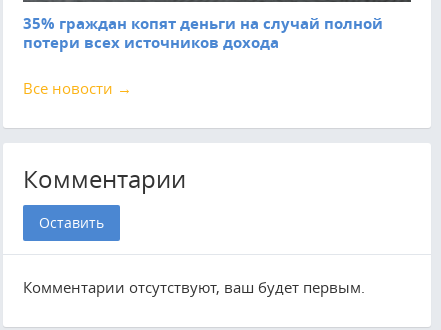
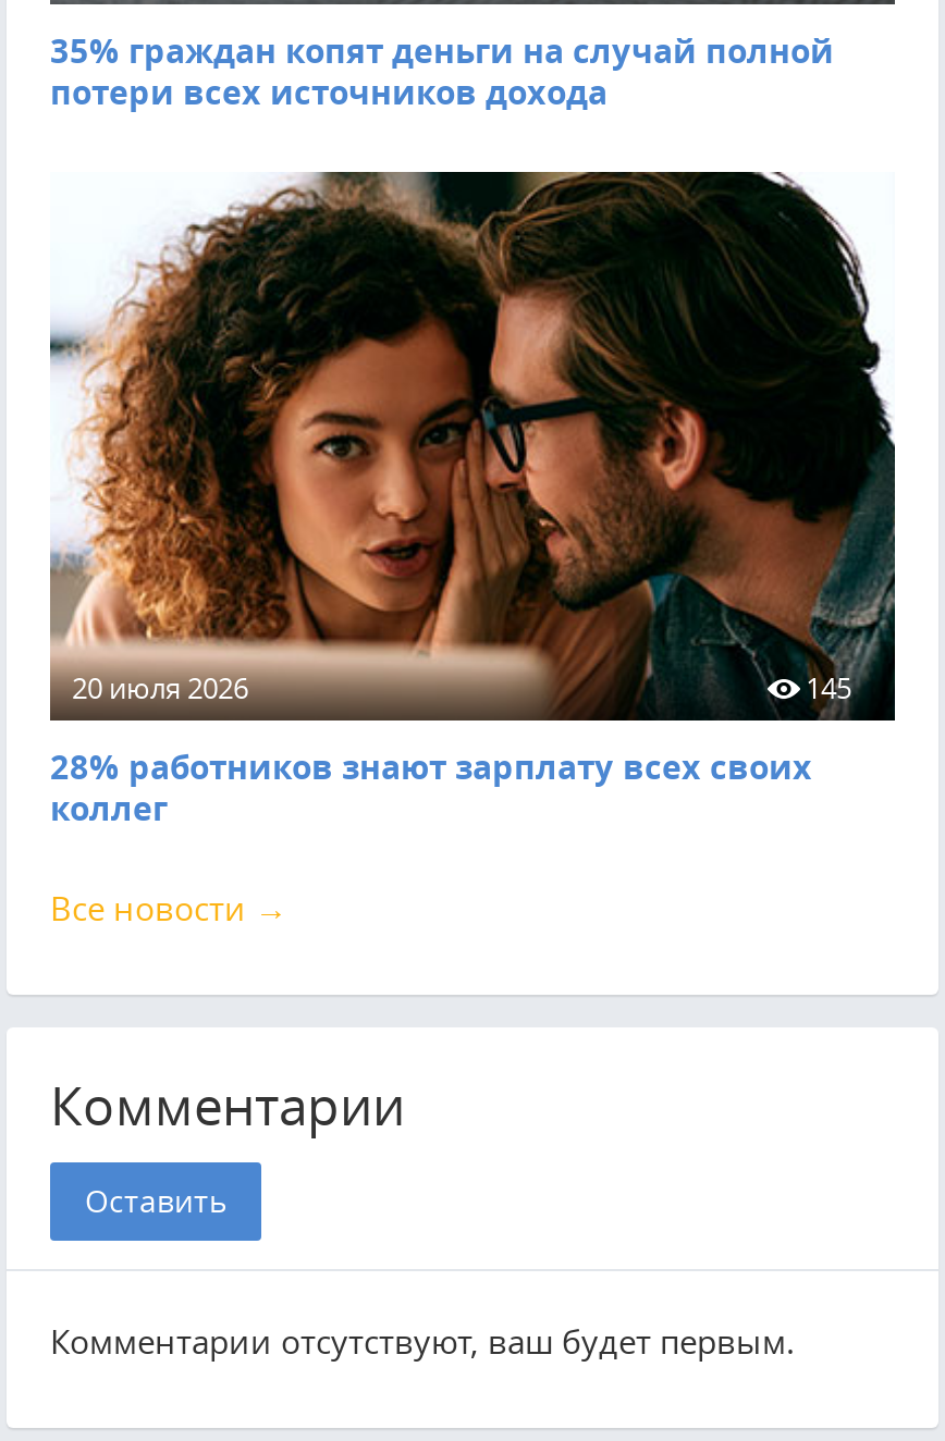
none -> [50,170,893,833] [image] | 20 июля 2026 | 145 | 28% работников знают зарплату всех своих | коллег

